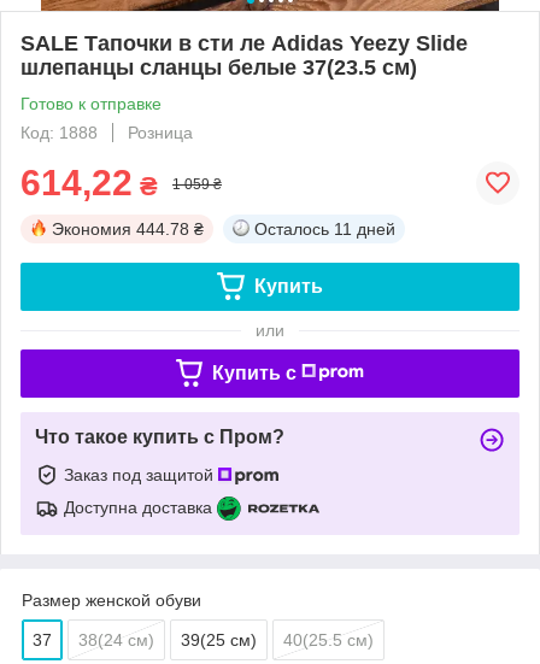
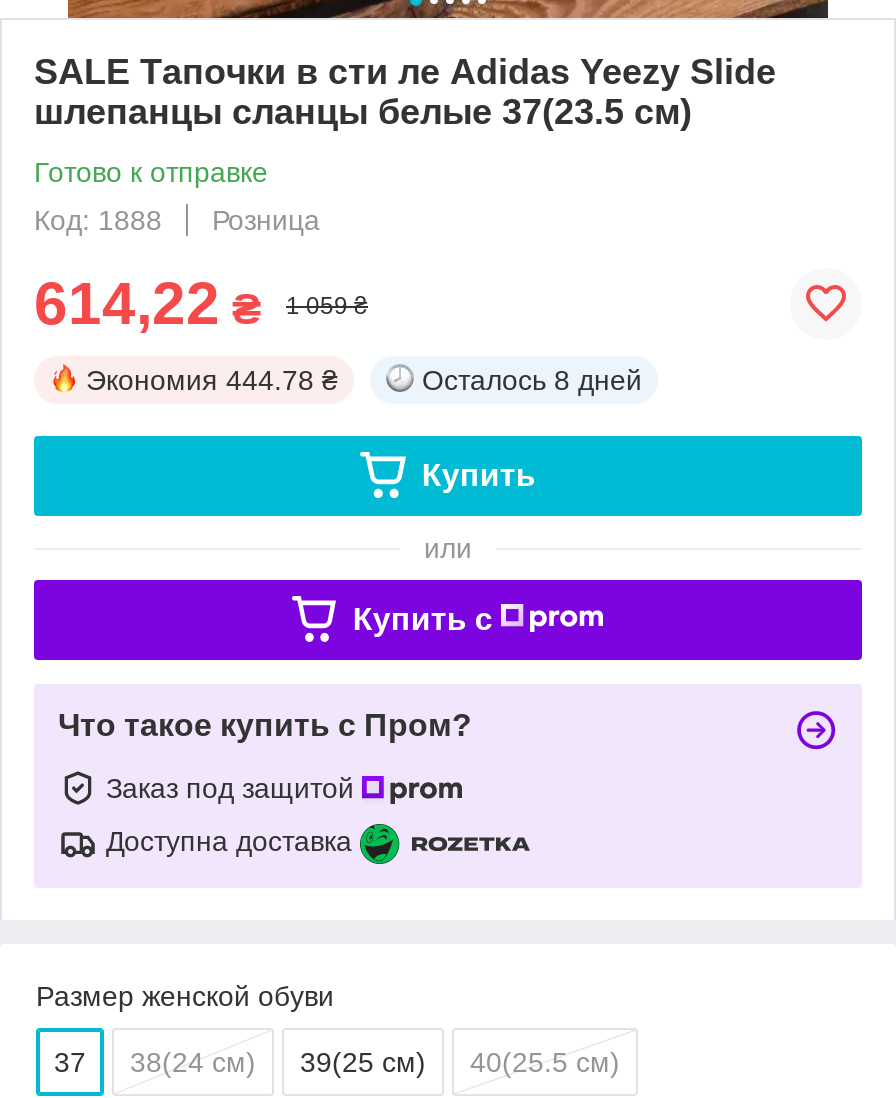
[254,219,395,238] Осталось 11 дней -> [422,364,642,396] Осталось 8 дней

